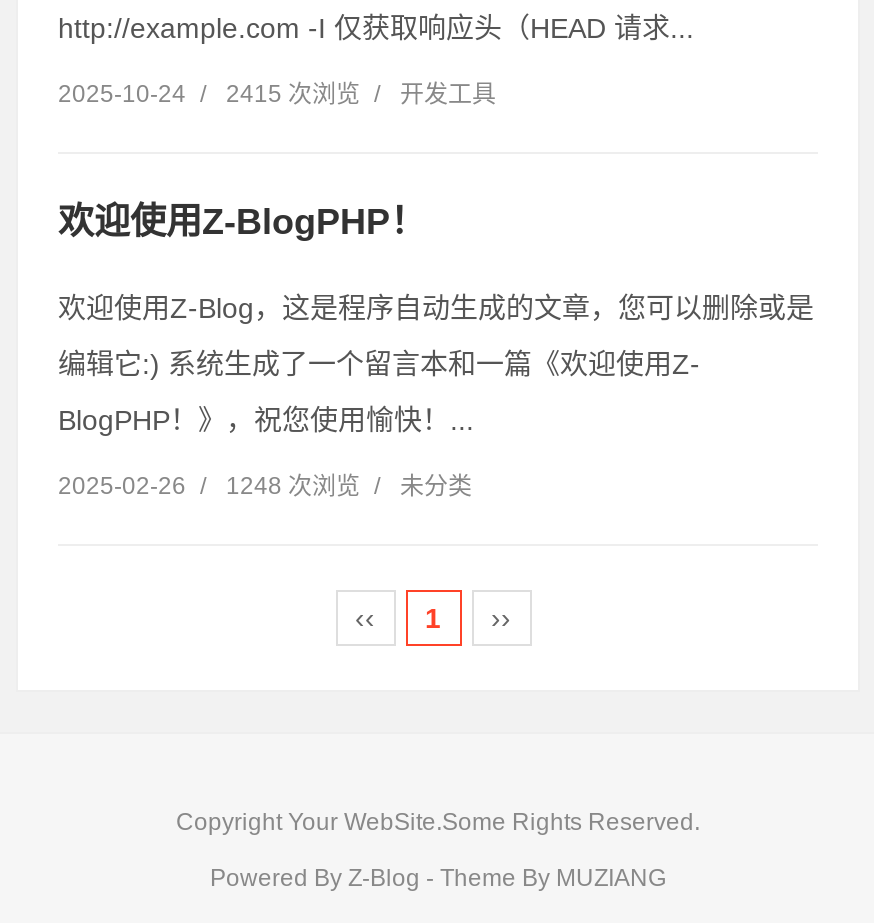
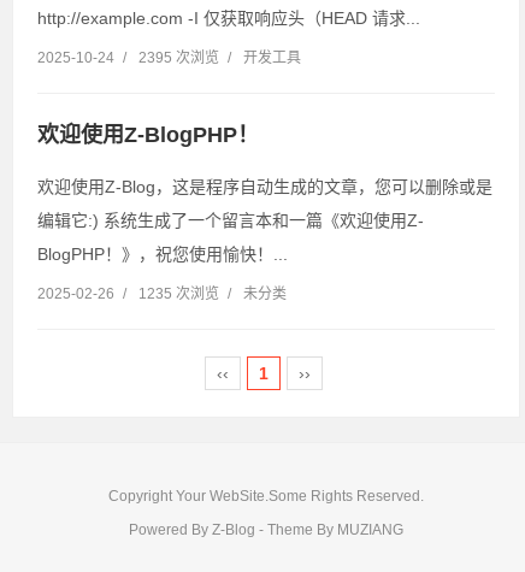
[58,80,496,108] 2025-10-24 / 2415 次浏览 / 开发工具 -> [37,49,301,66] 2025-10-24 / 2395 次浏览 / 开发工具
[58,471,472,499] 2025-02-26 / 1248 次浏览 / 未分类 -> [37,285,287,302] 2025-02-26 / 1235 次浏览 / 未分类

